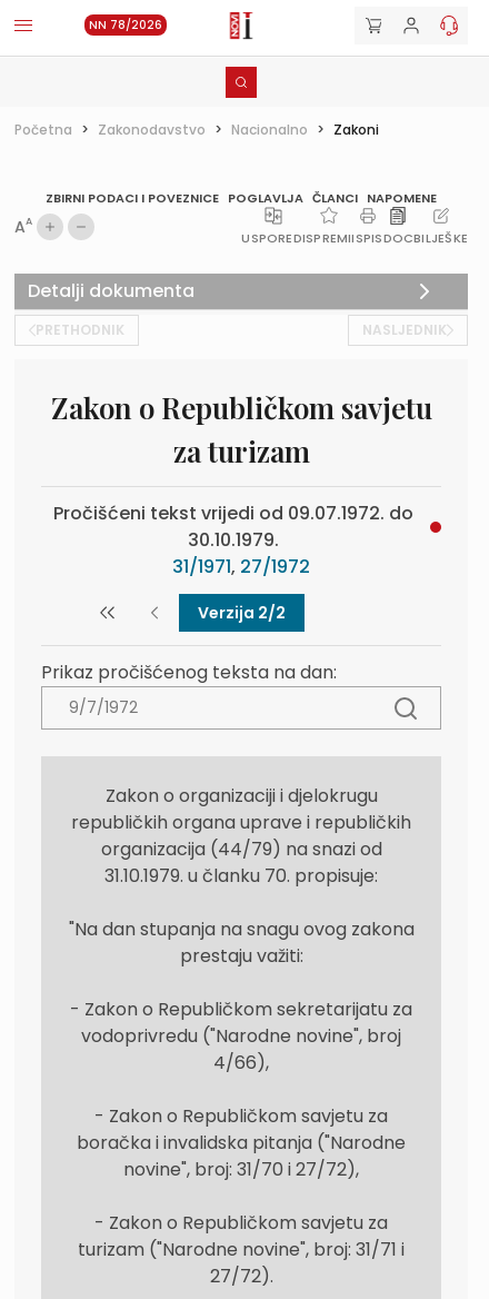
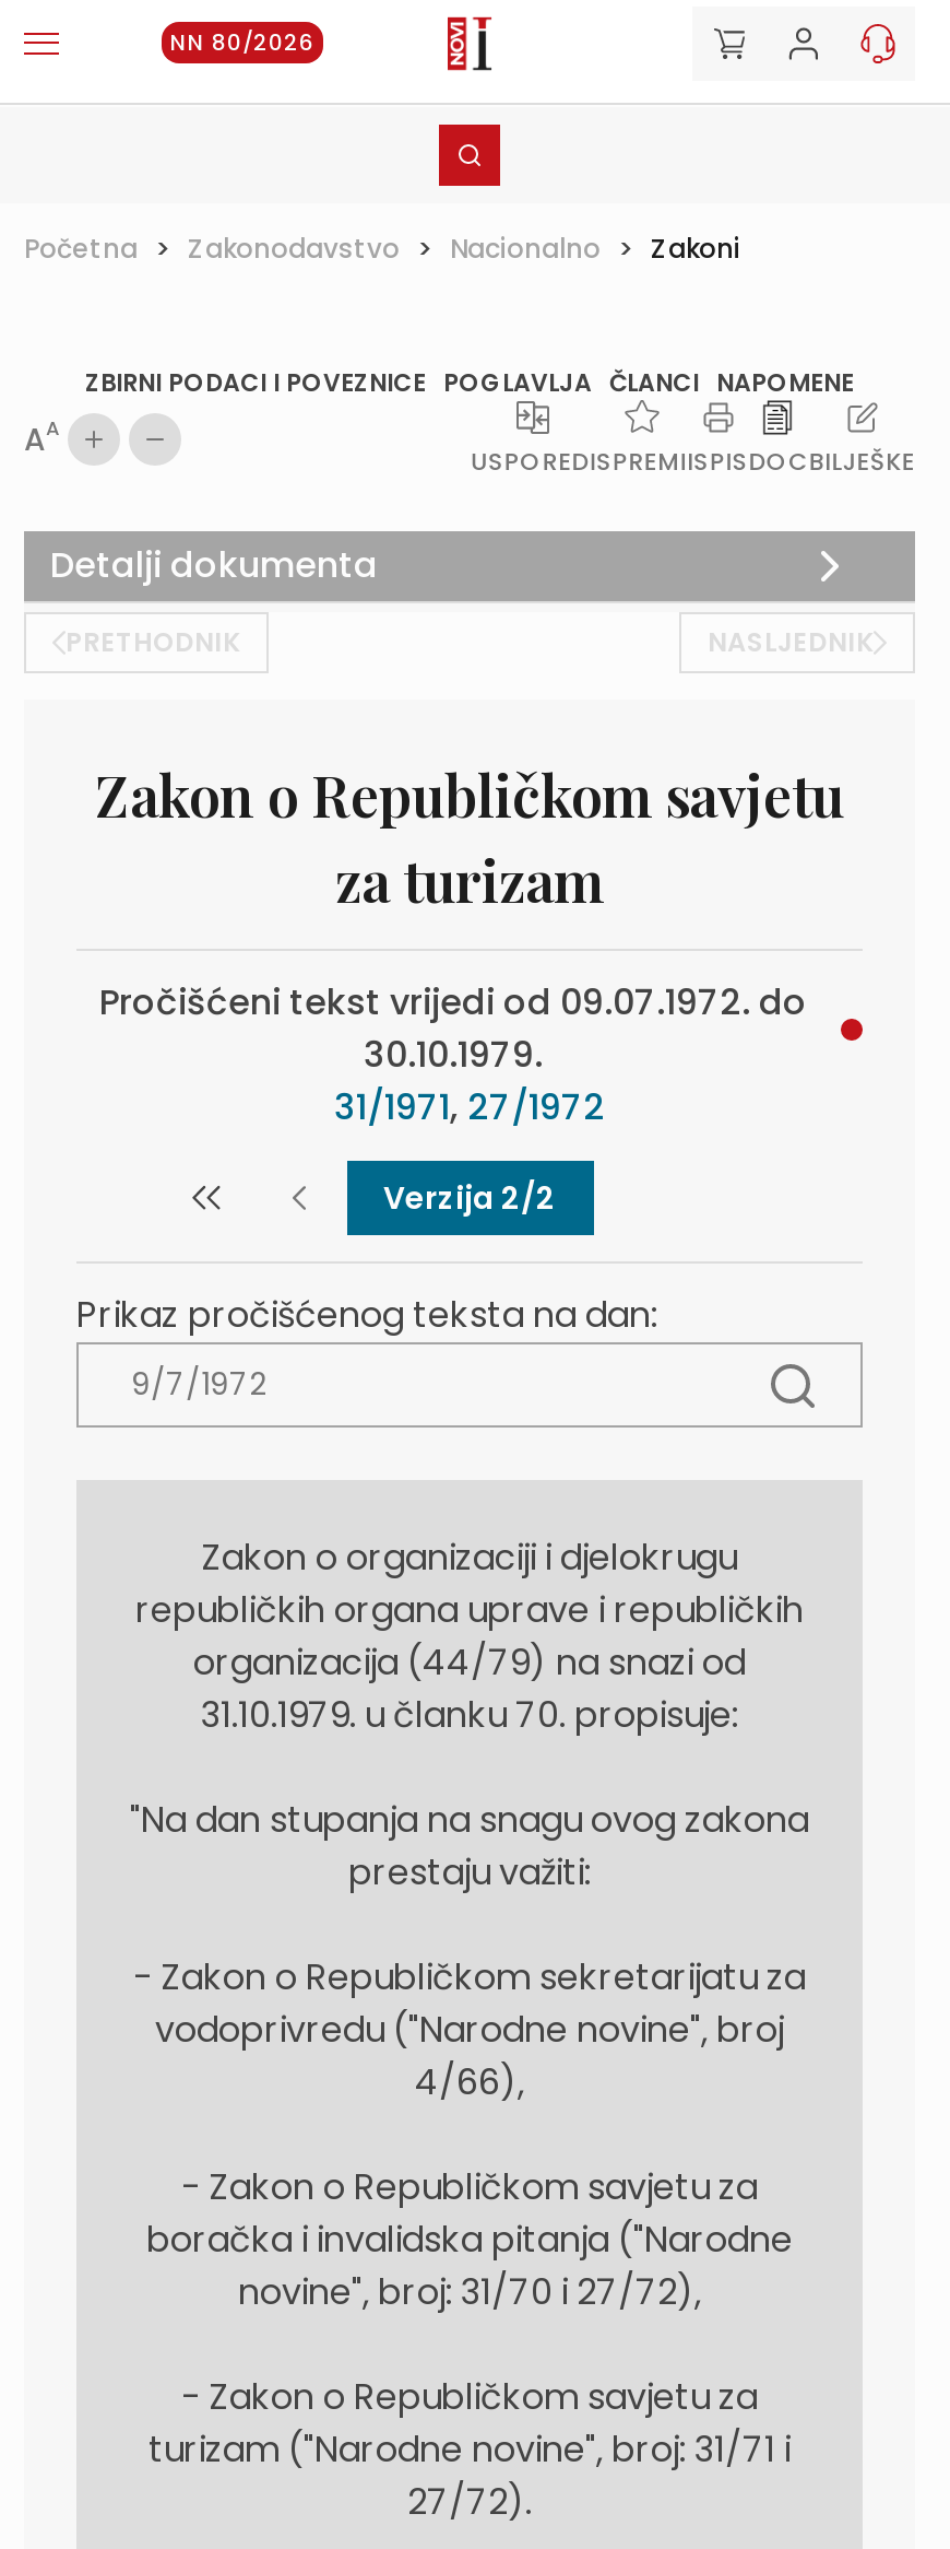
[89,17,162,33] NN 78/2026 -> [170,26,314,59] NN 80/2026

